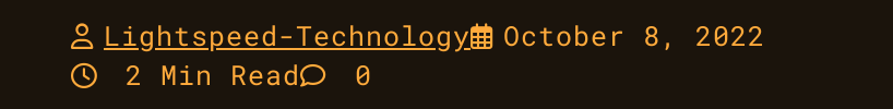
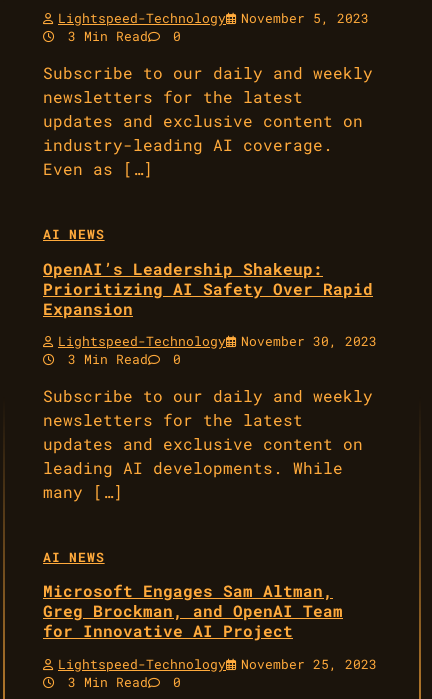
[108,18,765,92] October 8, 2022 | 2 Min Read -> [43,10,377,690] November 5, 2023 | 3 Min Read | 0 | Subscribe to our daily and weekly | newsletters for the latest | updates and exclusive content on | industry-leading AI coverage. | Even as […] | AI NEWS | OpenAI’s Leadership Shakeup: | Prioritizing AI Safety Over Rapid | Expansion | Lightspeed-Technology | November 30, 2023 | 3 Min Read | 0 | Subscribe to our daily and weekly | newsletters for the latest | updates and exclusive content on | leading AI developments. While | many […] | AI NEWS | Microsoft Engages Sam Altman, | Greg Brockman, and OpenAI Team | for Innovative AI Project | Lightspeed-Technology | November 25, 2023 | 3 Min Read

